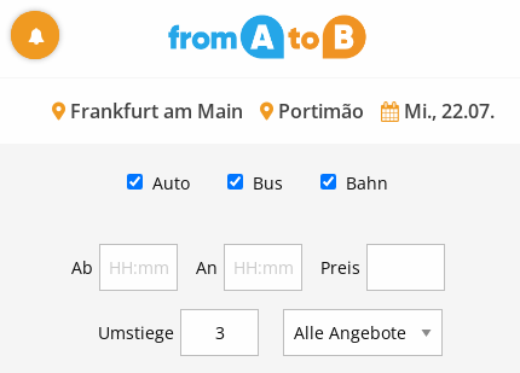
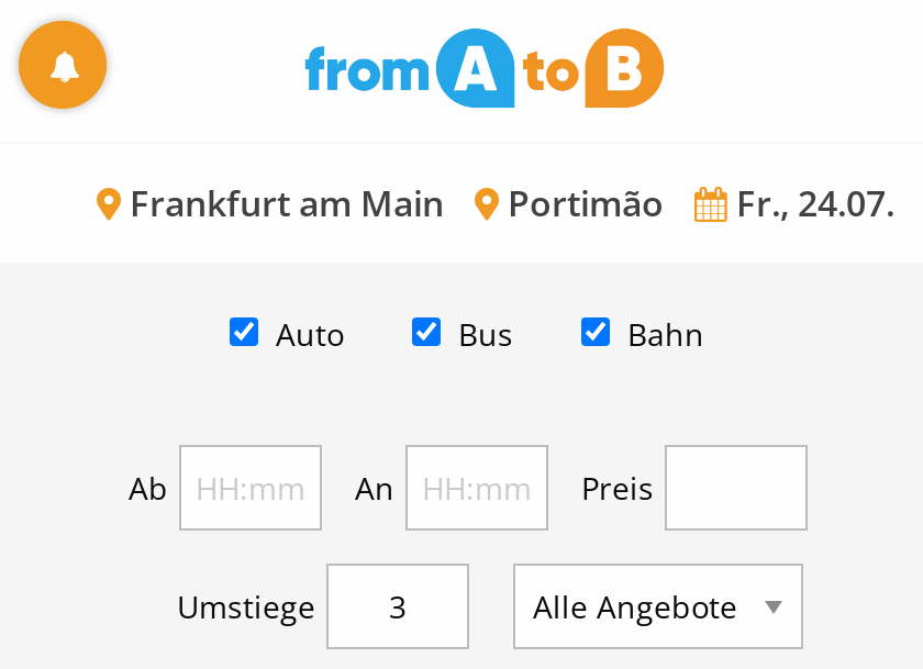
[65,97,495,124] Frankfurt am Main Portimão Mi., 22.07. -> [121,178,894,226] Frankfurt am Main Portimão Fr., 24.07.

